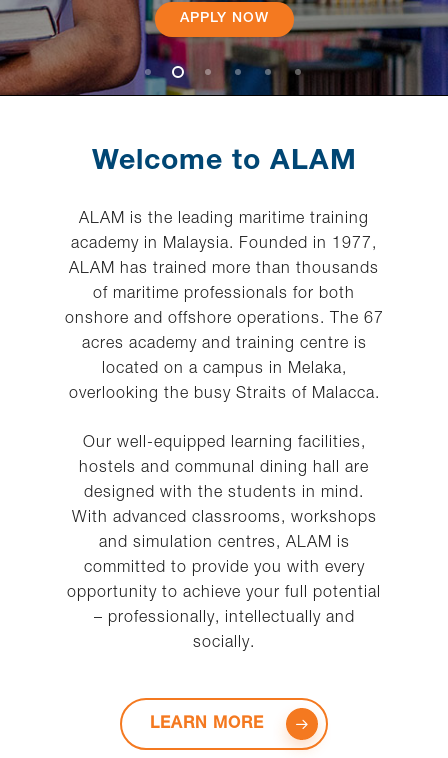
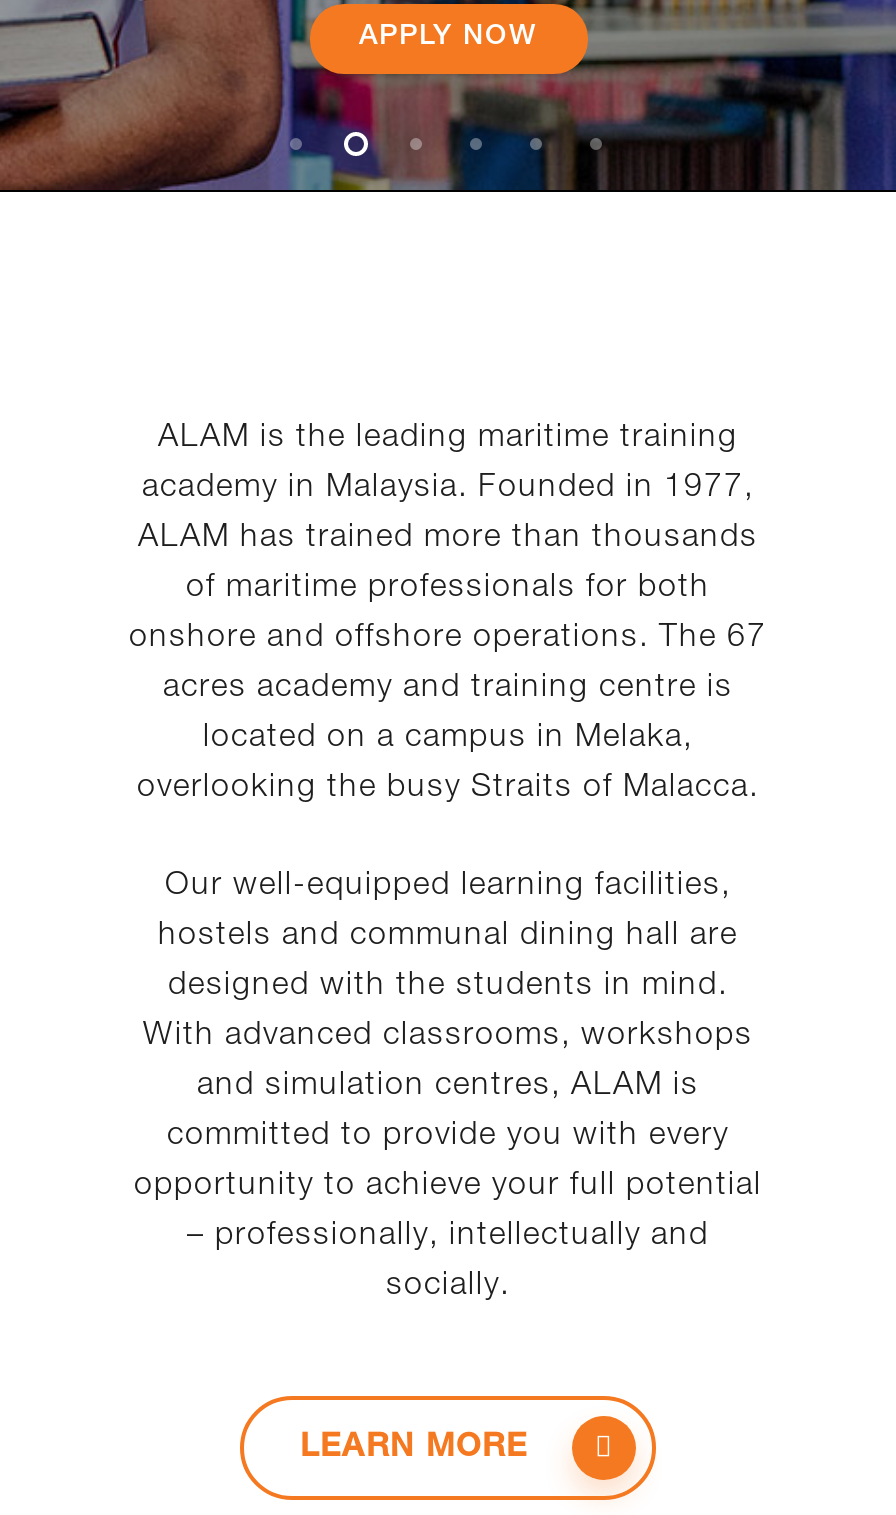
[91,149,356,177] Welcome to ALAM -> none

